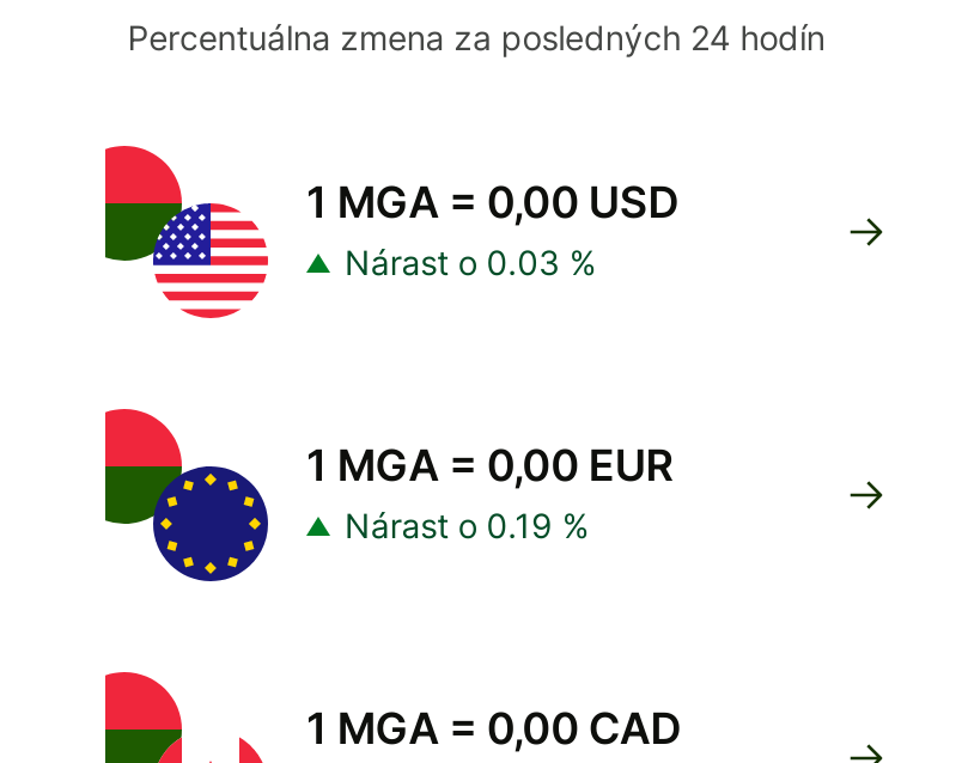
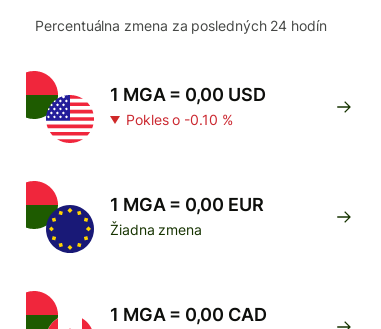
[345,242,595,282] Nárast o 0.03 % -> [126,111,233,128] Pokles o -0.10 %
[345,505,588,545] Nárast o 0.19 % -> [110,221,202,238] Žiadna zmena

